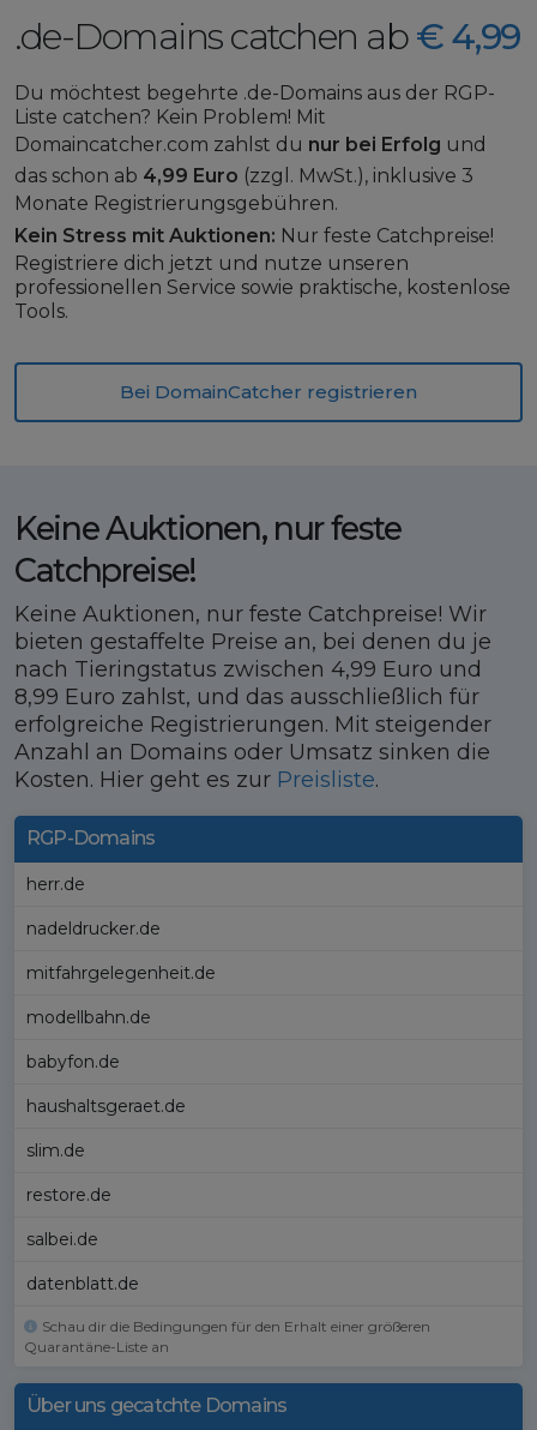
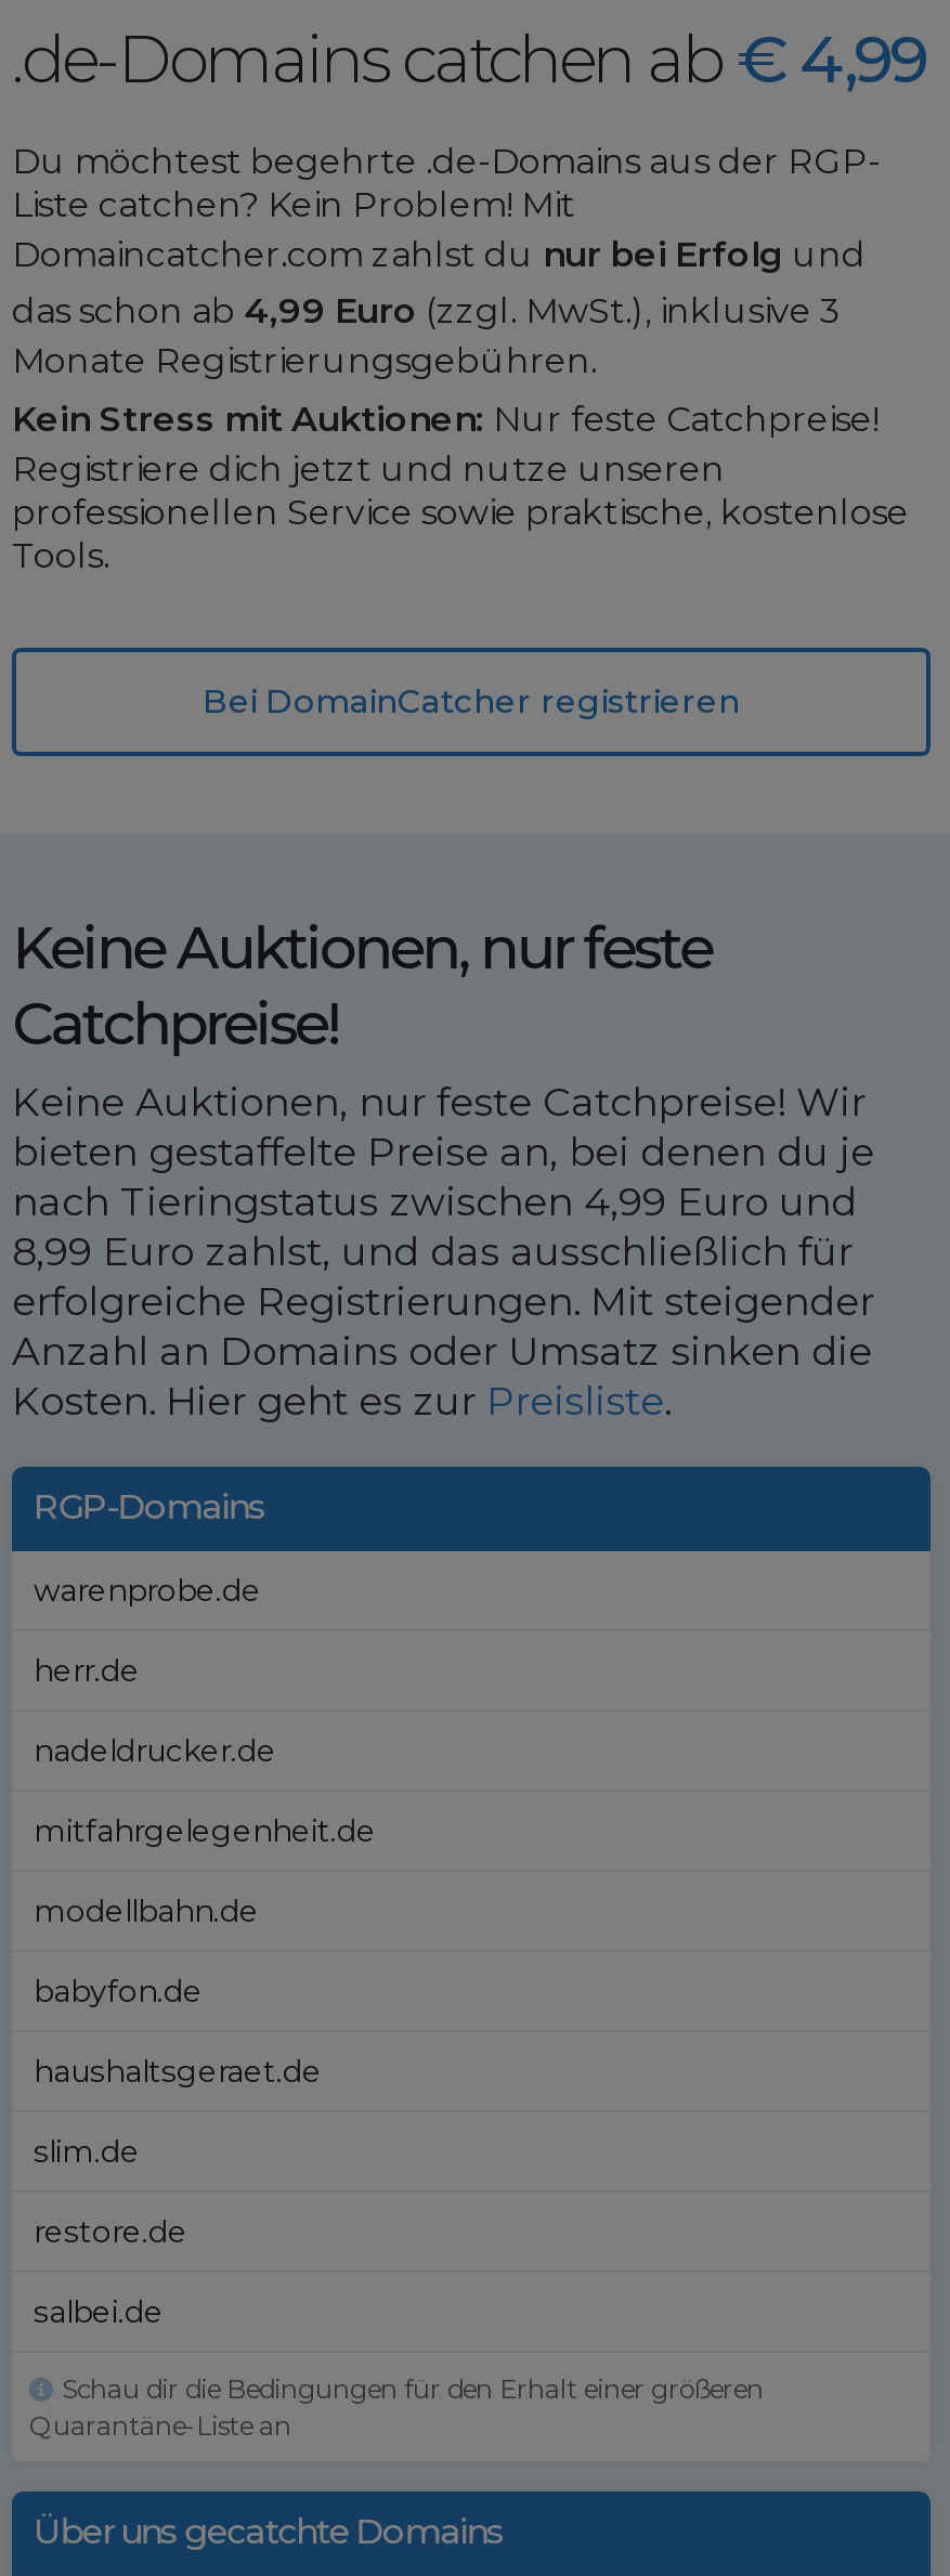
none -> [34,1571,261,1610] warenprobe.de
moved [26,873,216,1250] -> [34,1651,376,2331]: herr.de | nadeldrucker.de | mitfahrgelegenheit.de | ... | restore.de | salbei.de
[26,1273,139,1294] datenblatt.de -> none

